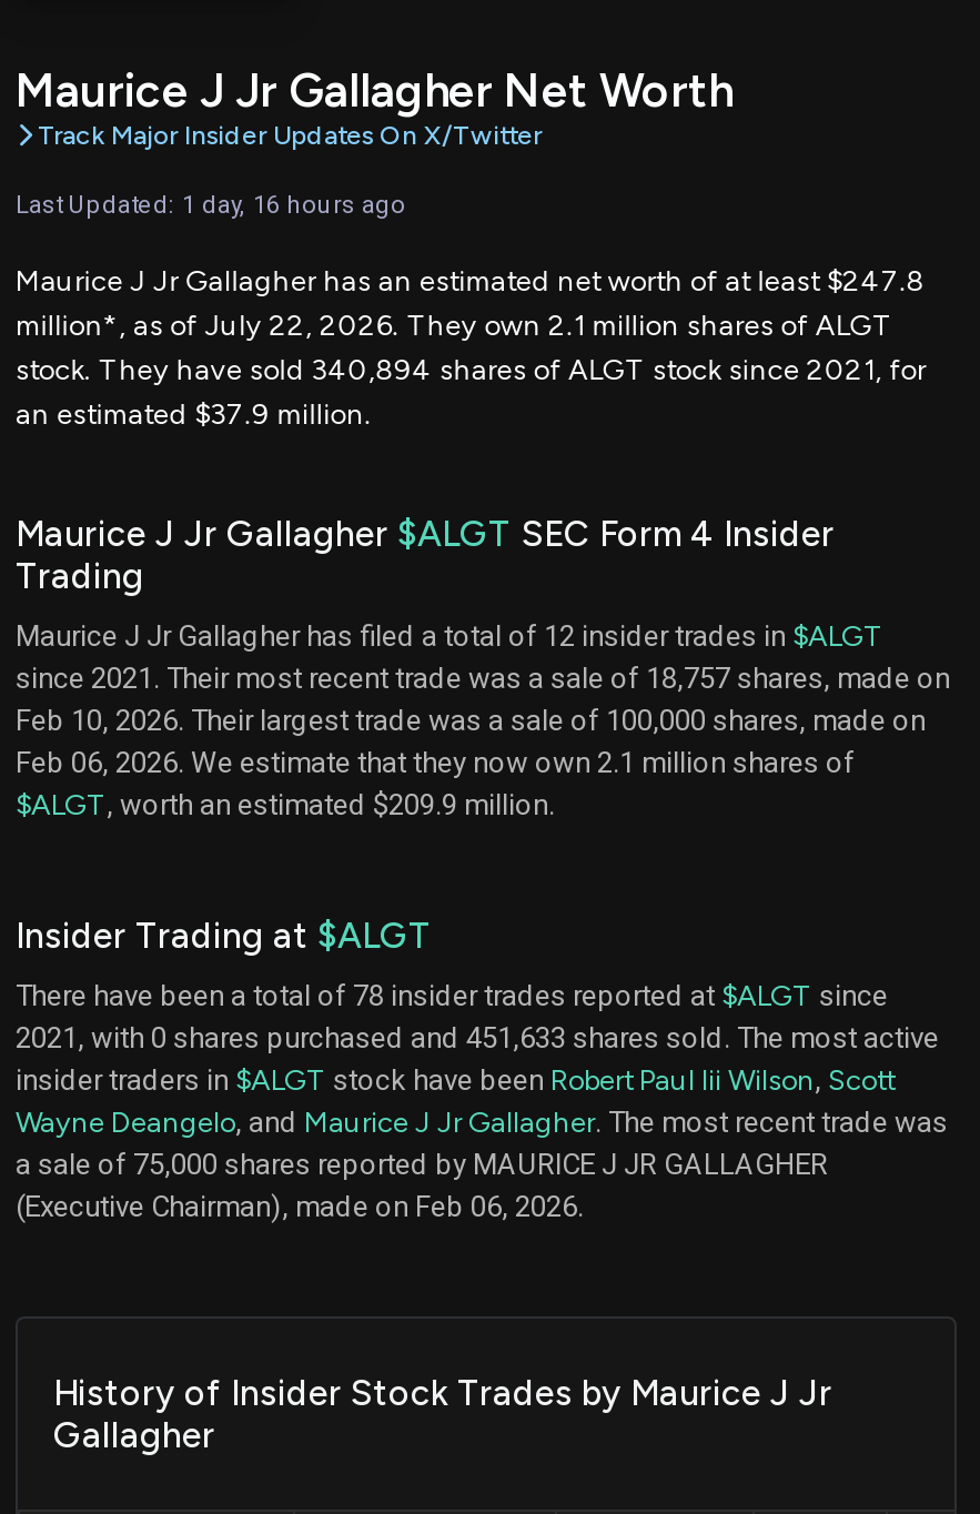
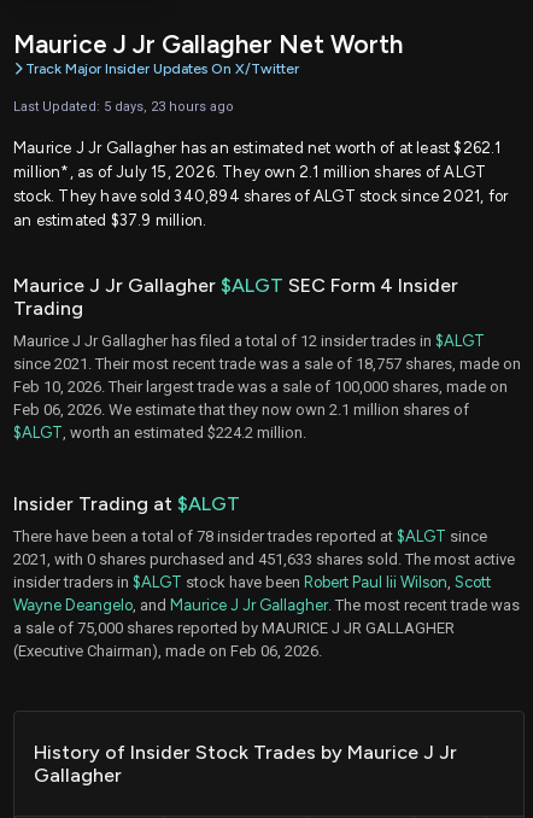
[16,190,406,219] Last Updated: 1 day, 16 hours ago -> [13,98,234,114] Last Updated: 5 days, 23 hours ago
[16,263,925,297] Maurice J Jr Gallagher has an estimated net worth of at least $247.8 -> [13,138,501,156] Maurice J Jr Gallagher has an estimated net worth of at least $262.1
[16,308,893,341] million*, as of July 22, 2026. They own 2.1 million shares of ALGT -> [13,162,486,180] million*, as of July 15, 2026. They own 2.1 million shares of ALGT
[16,787,555,820] $ALGT, worth an estimated $209.9 million. -> [13,423,306,441] $ALGT, worth an estimated $224.2 million.

